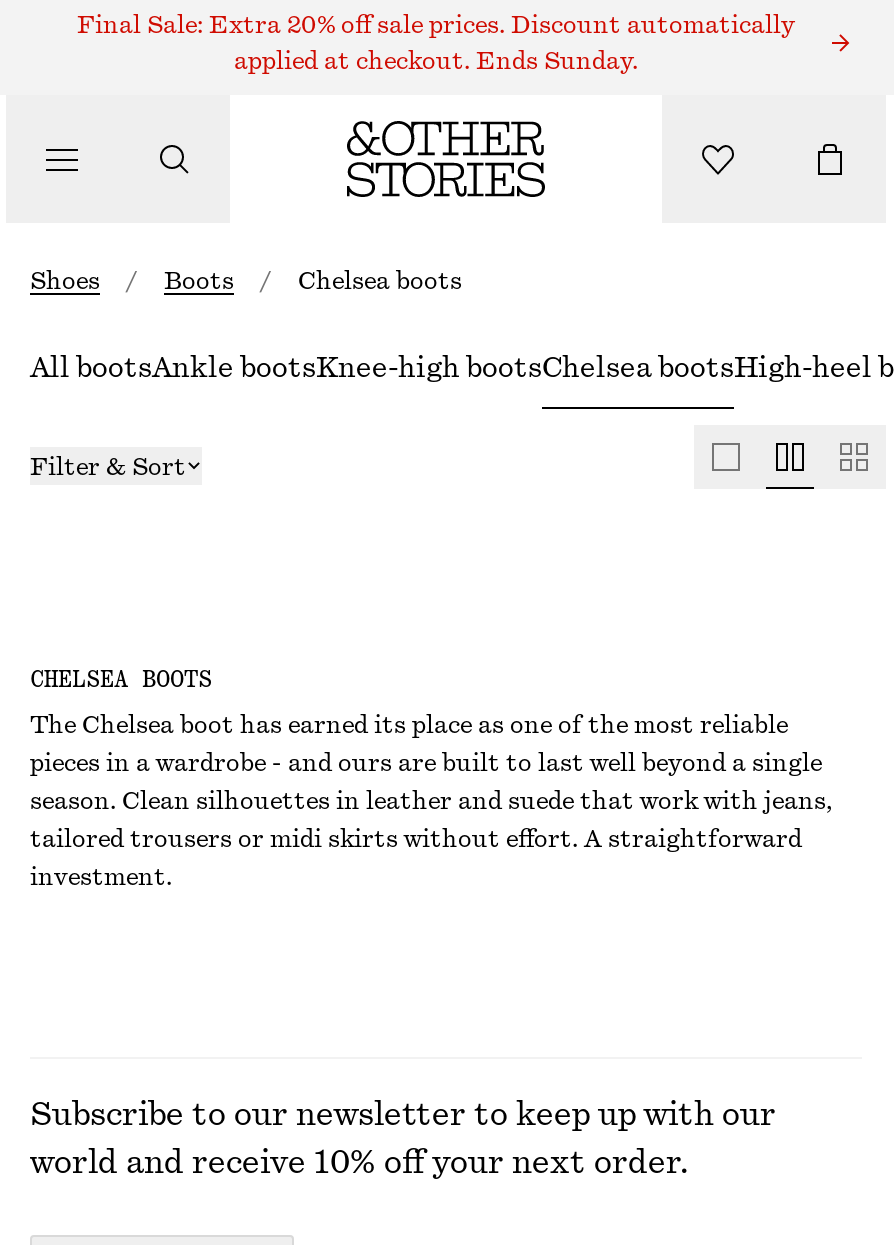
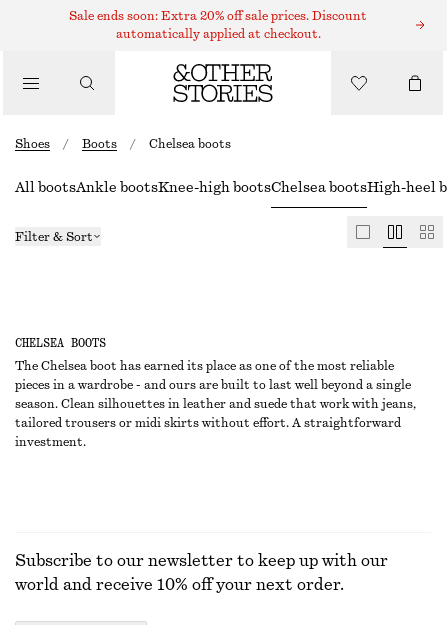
[77,13,795,37] Final Sale: Extra 20% off sale prices. Discount automatically -> [69,10,367,22] Sale ends soon: Extra 20% off sale prices. Discount
[234,49,638,73] applied at checkout. Ends Sunday. -> [115,28,320,40] automatically applied at checkout.

